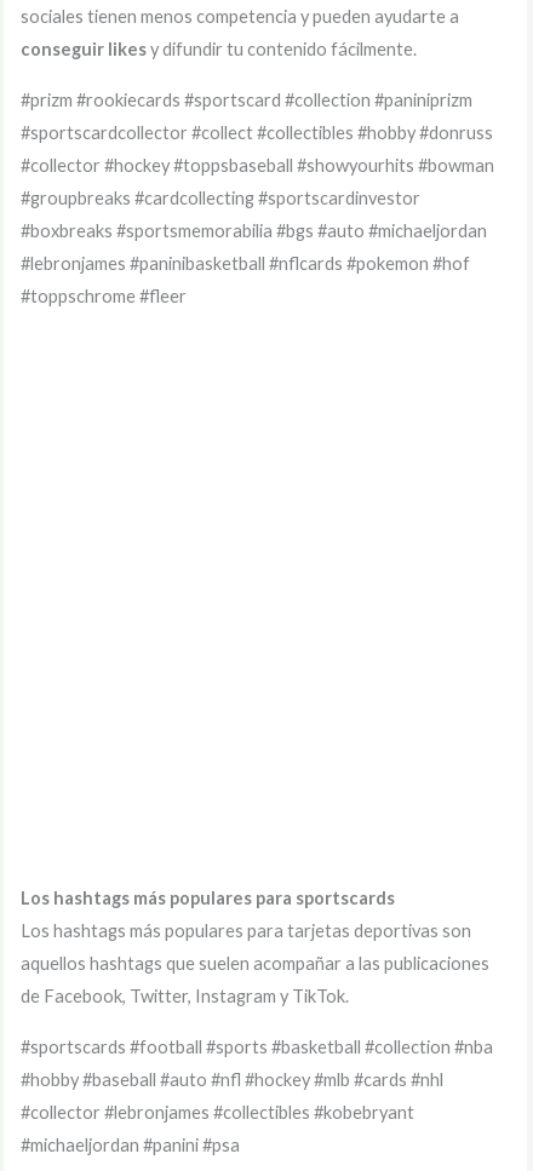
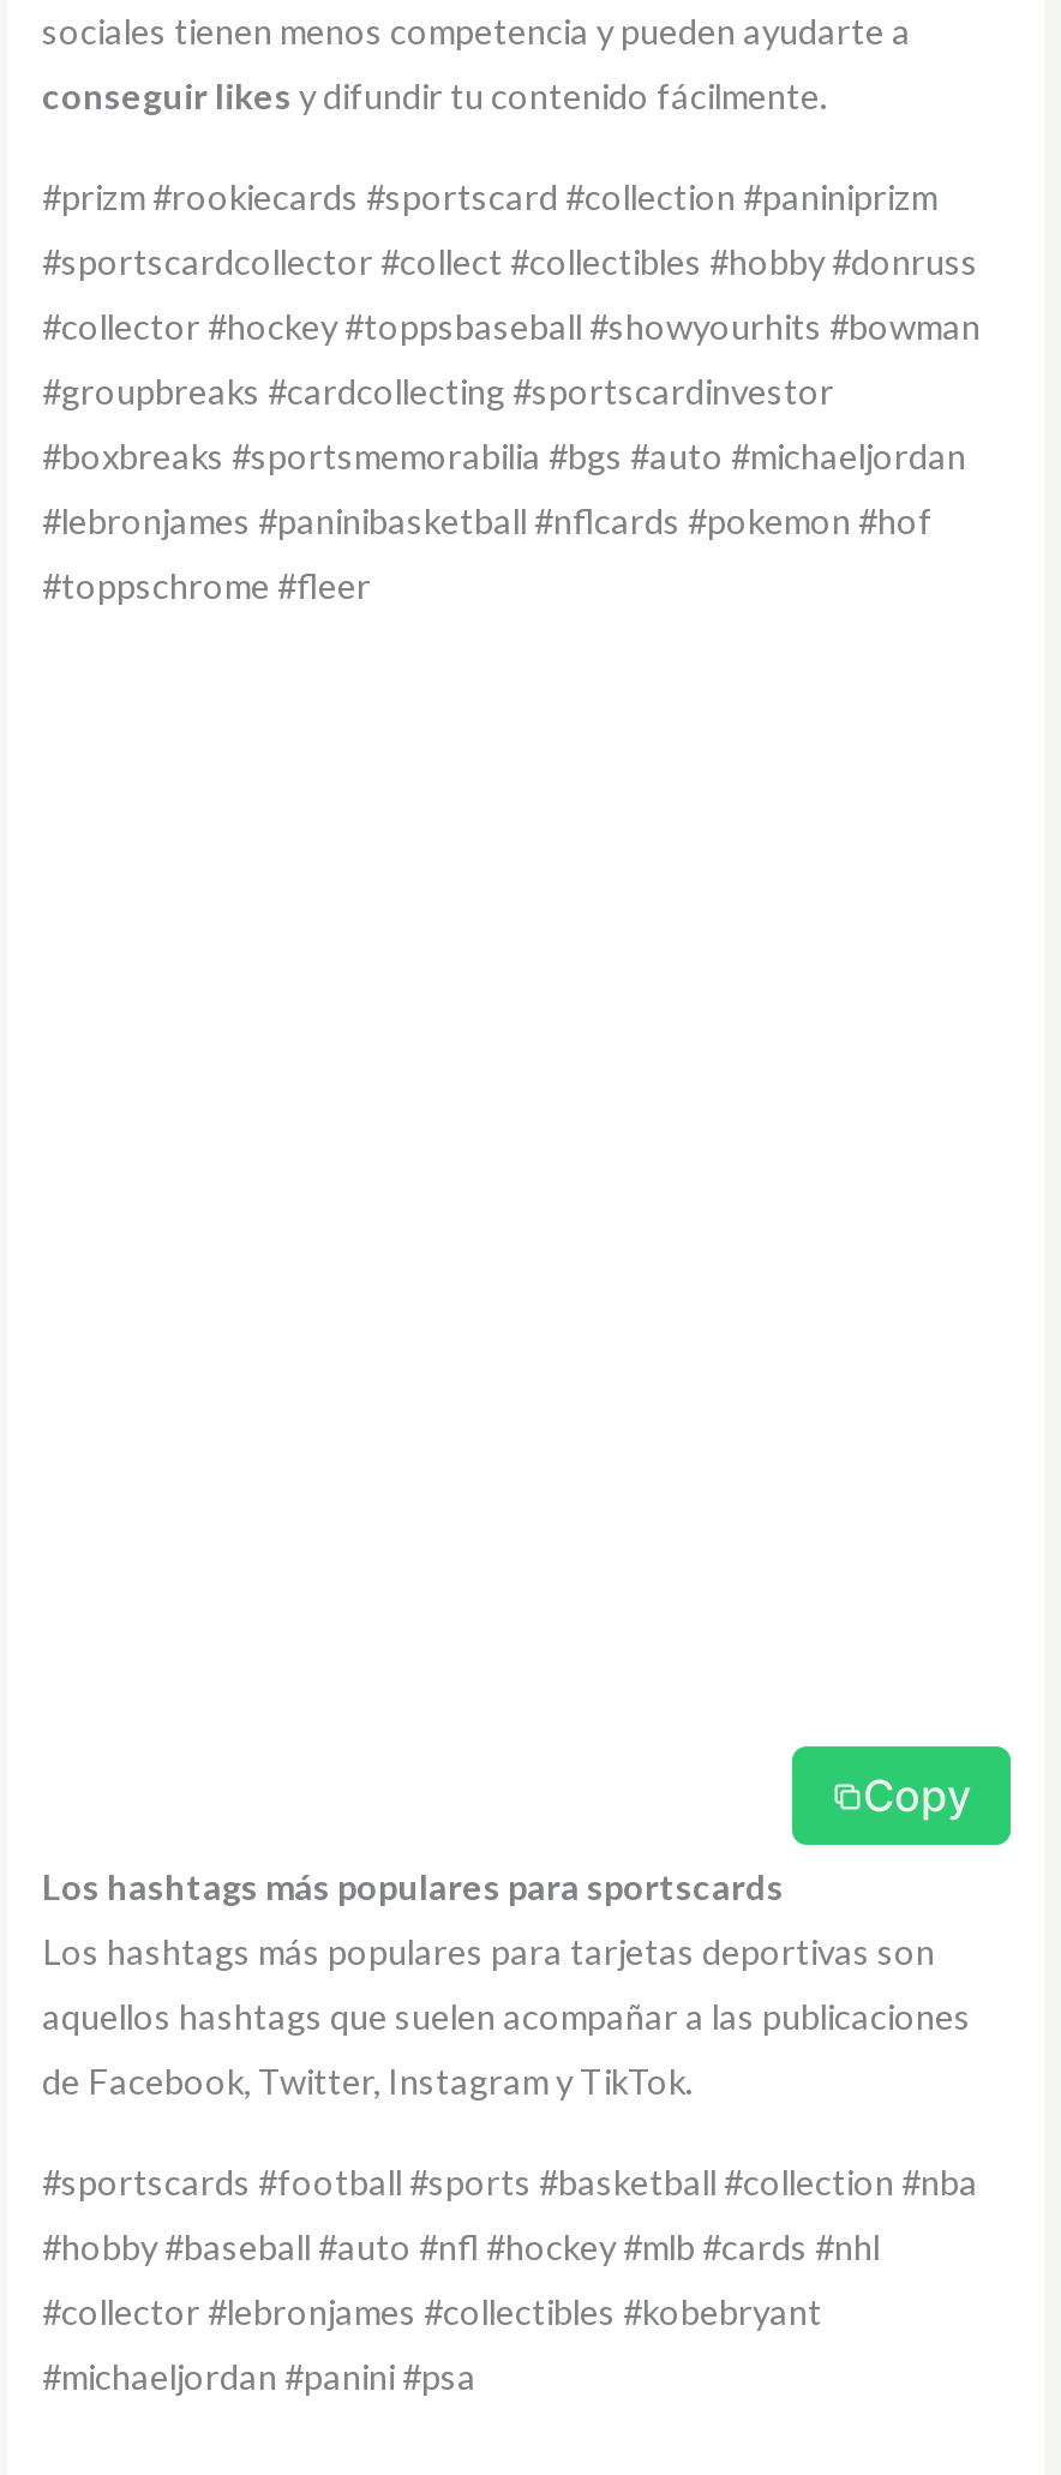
none -> [863,1771,971,1822] Copy

